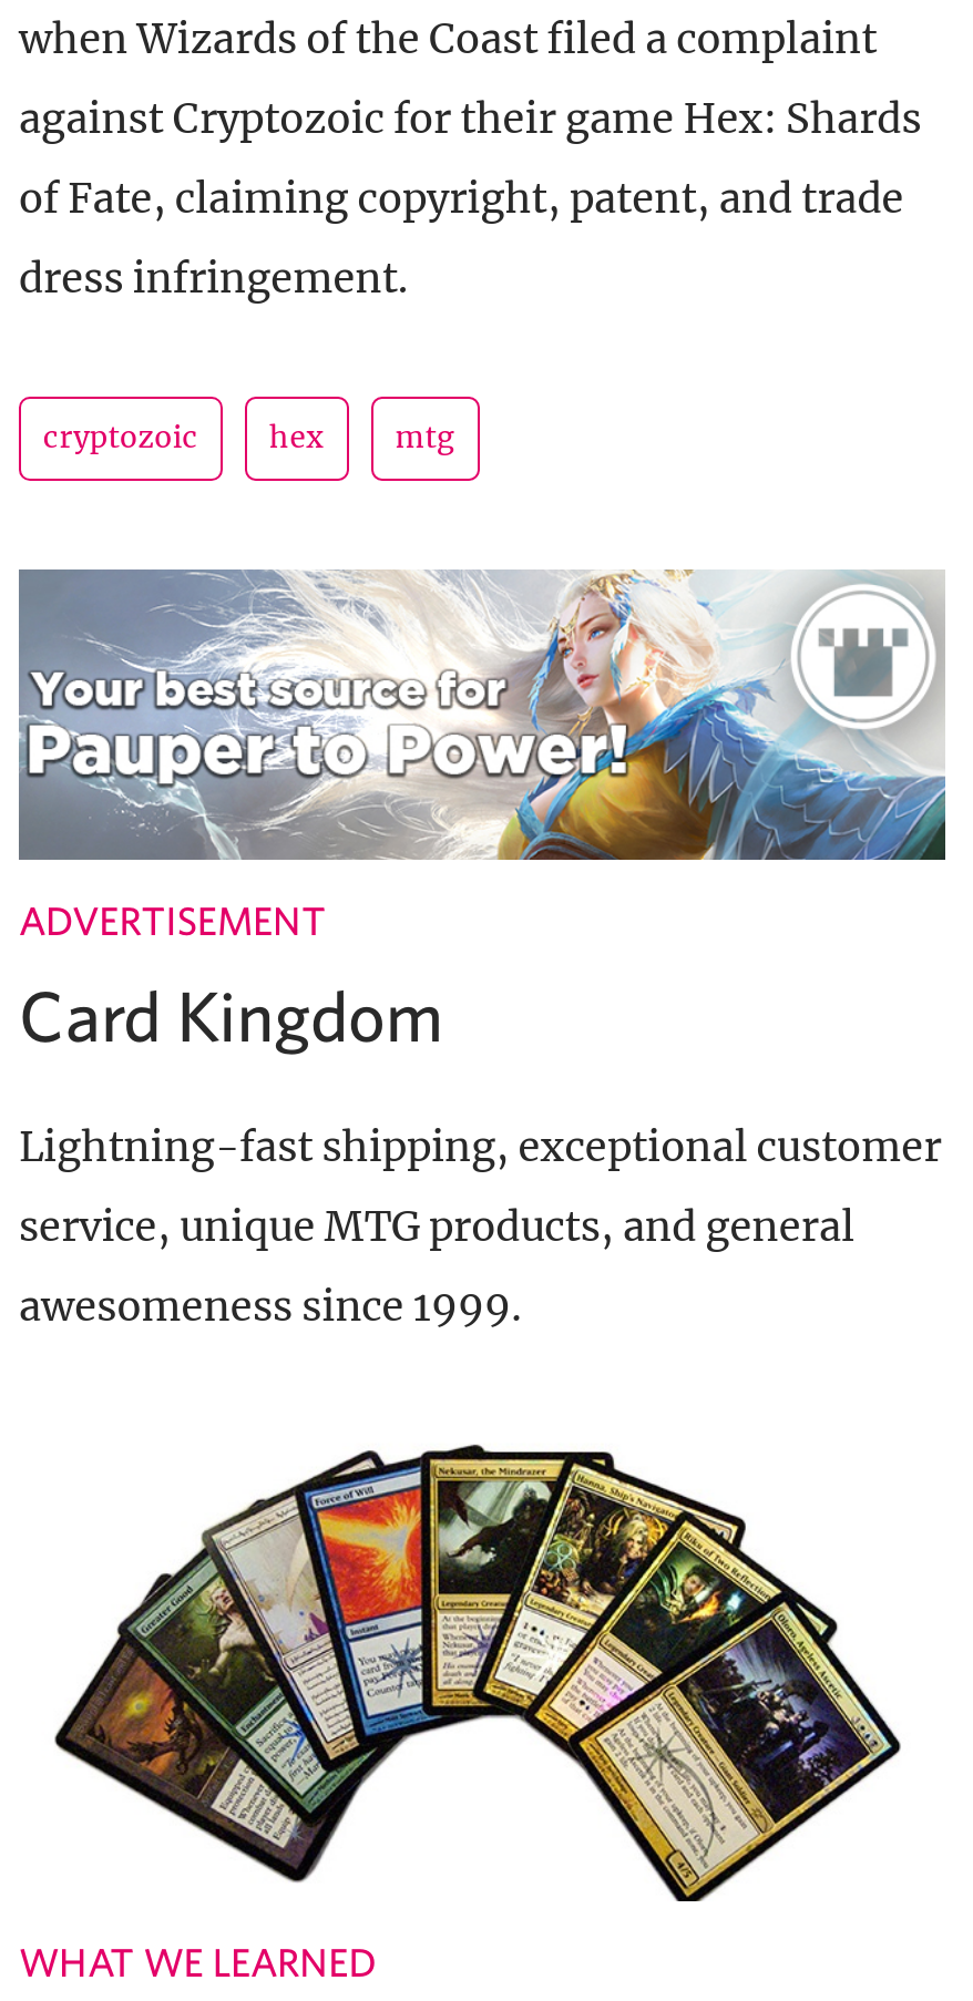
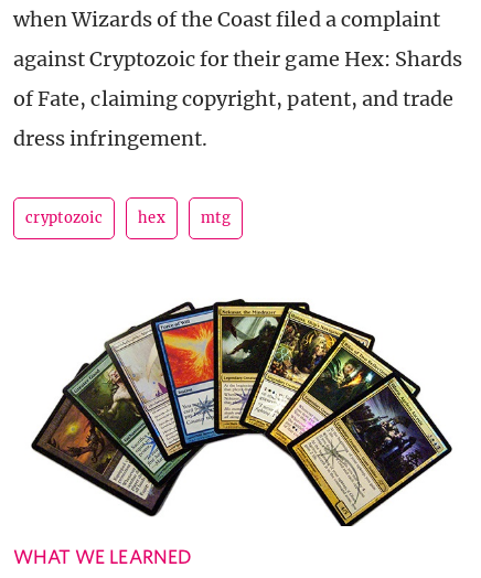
[17,567,948,1332] [image] | ADVERTISEMENT | Card Kingdom | Lightning-fast shipping, exceptional customer | service, unique MTG products, and general | awesomeness since 1999. -> none

